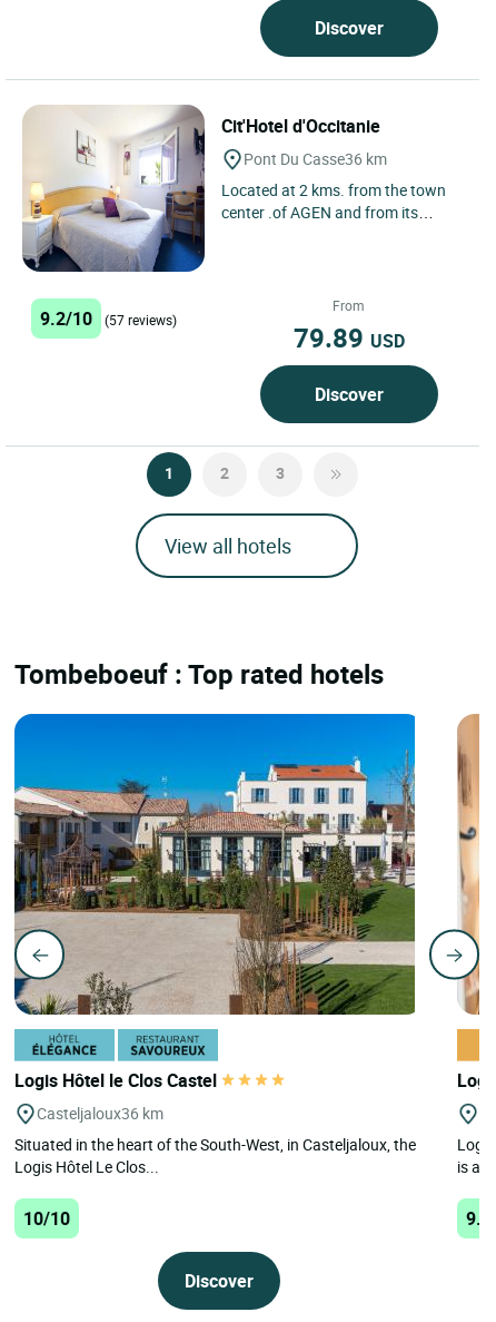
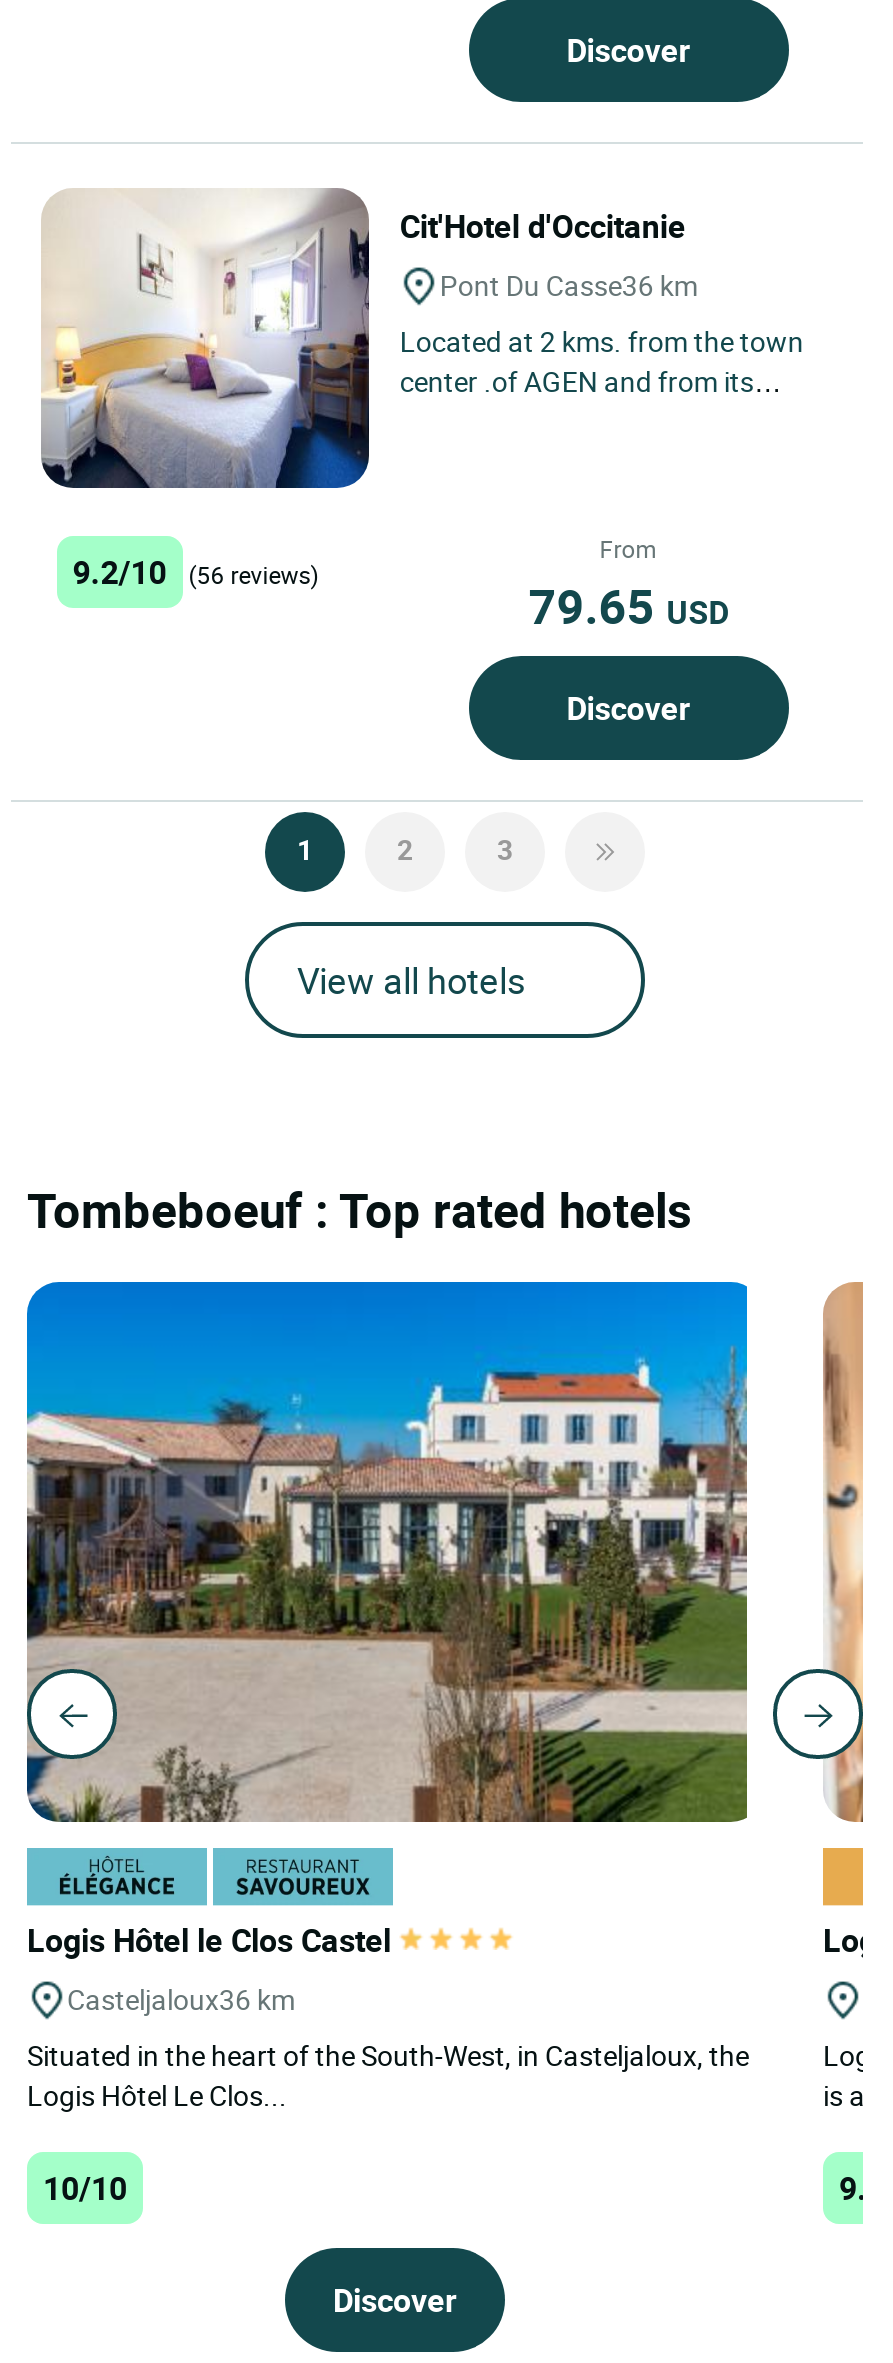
[40,306,176,331] 9.2/10 (57 reviews) -> [72,550,318,594] 9.2/10 (56 reviews)
[293,320,404,356] 79.89 USD -> [528,574,728,638] 79.65 USD

